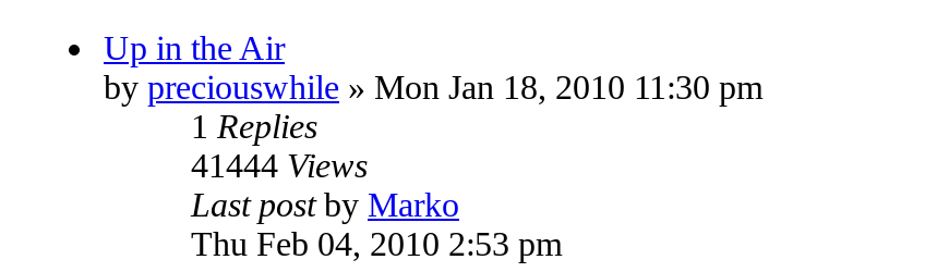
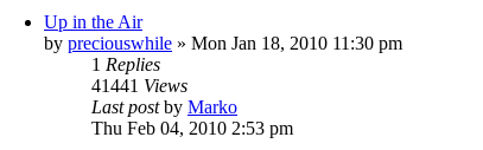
[191,147,368,184] 41444 Views -> [91,75,188,96] 41441 Views

